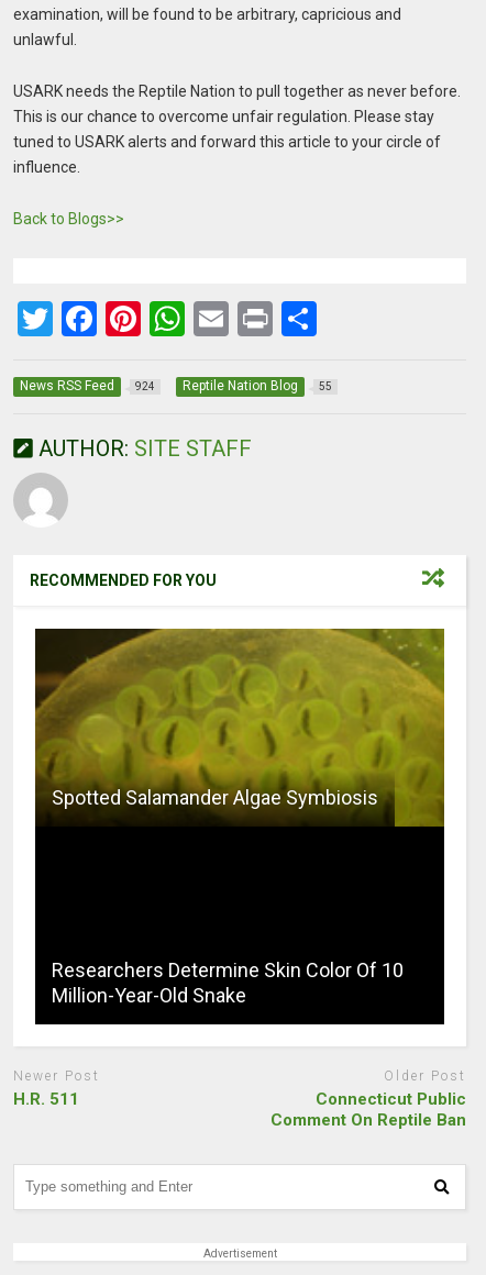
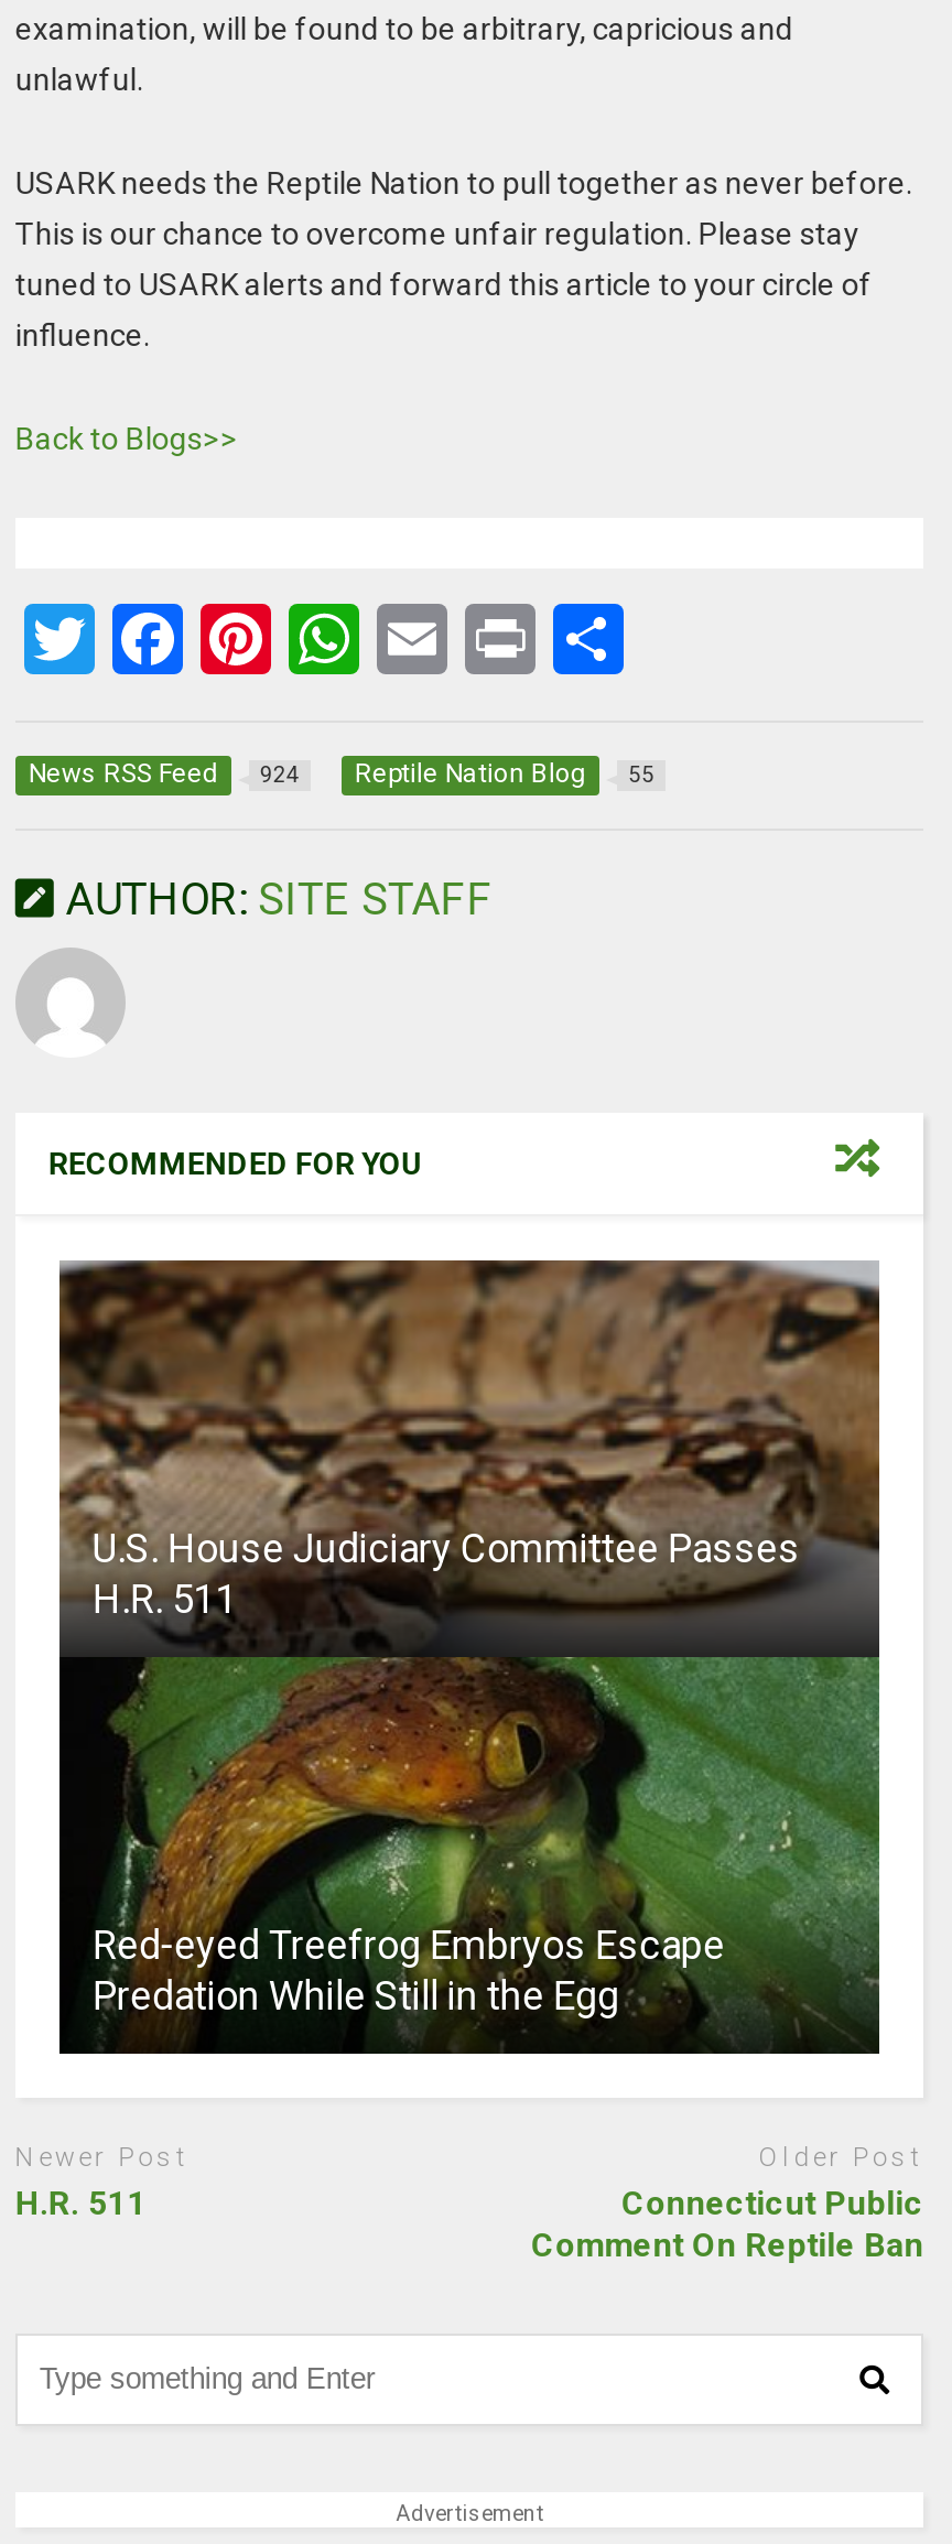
[35,628,445,1022] [image] | Spotted Salamander Algae Symbiosis -> [57,1258,881,2052] [image] | U.S. House Judiciary Committee Passes | H.R. 511
[52,959,403,1007] Researchers Determine Skin Color Of 10 | Million-Year-Old Snake -> [92,1922,725,2019] Red-eyed Treefrog Embryos Escape | Predation While Still in the Egg

